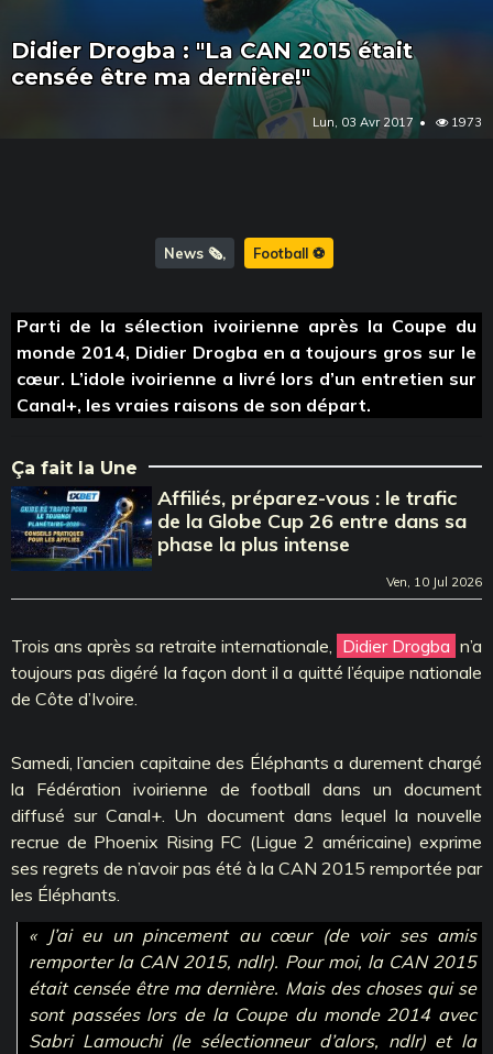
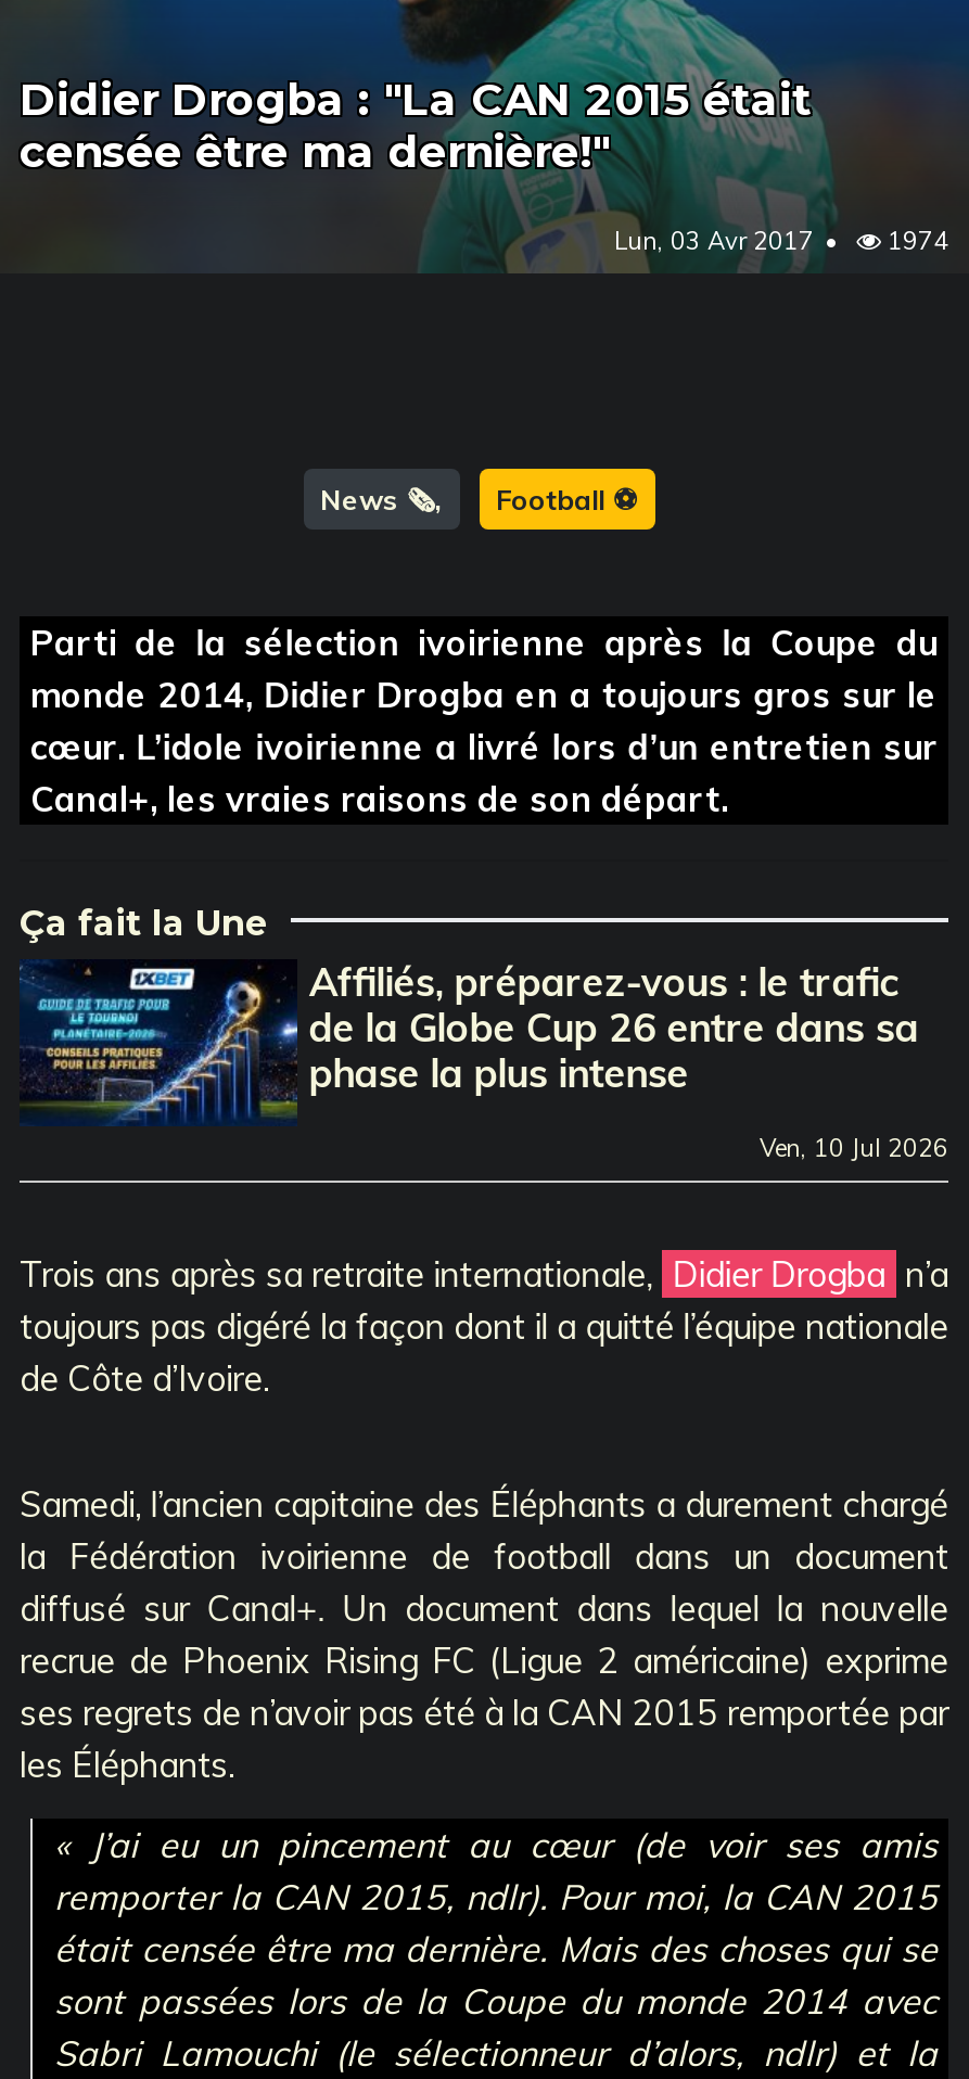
[448,114,482,130] 1973 -> [881,225,948,256] 1974

